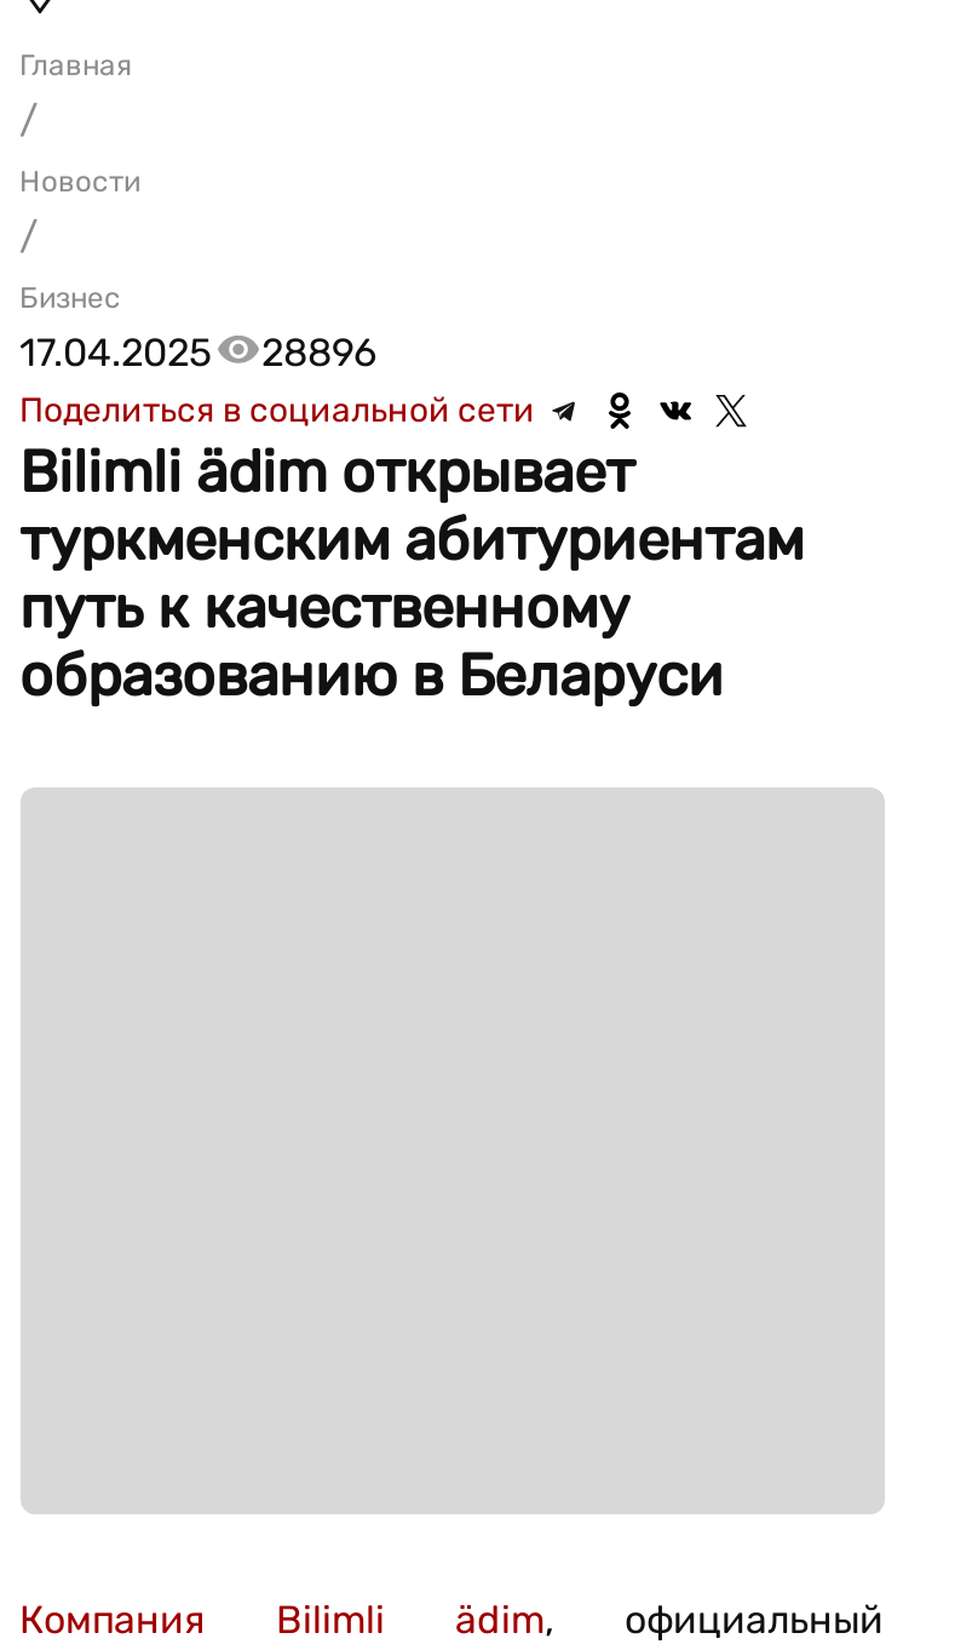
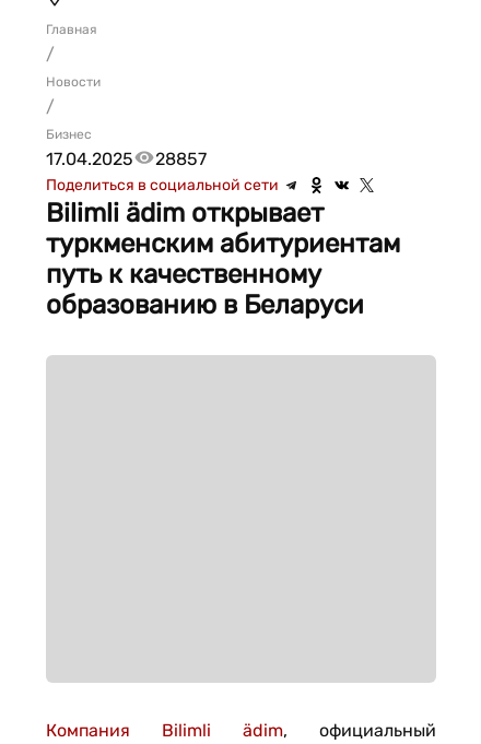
[19,330,378,376] 17.04.2025 28896 -> [45,149,206,169] 17.04.2025 28857

